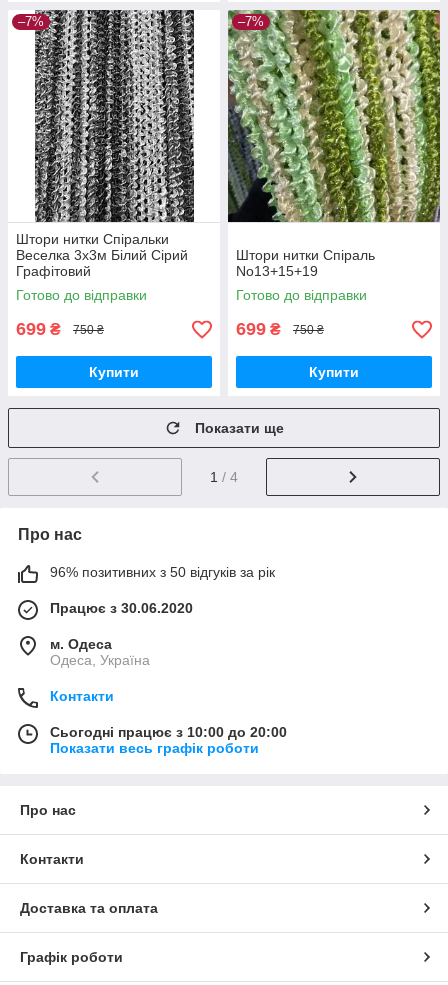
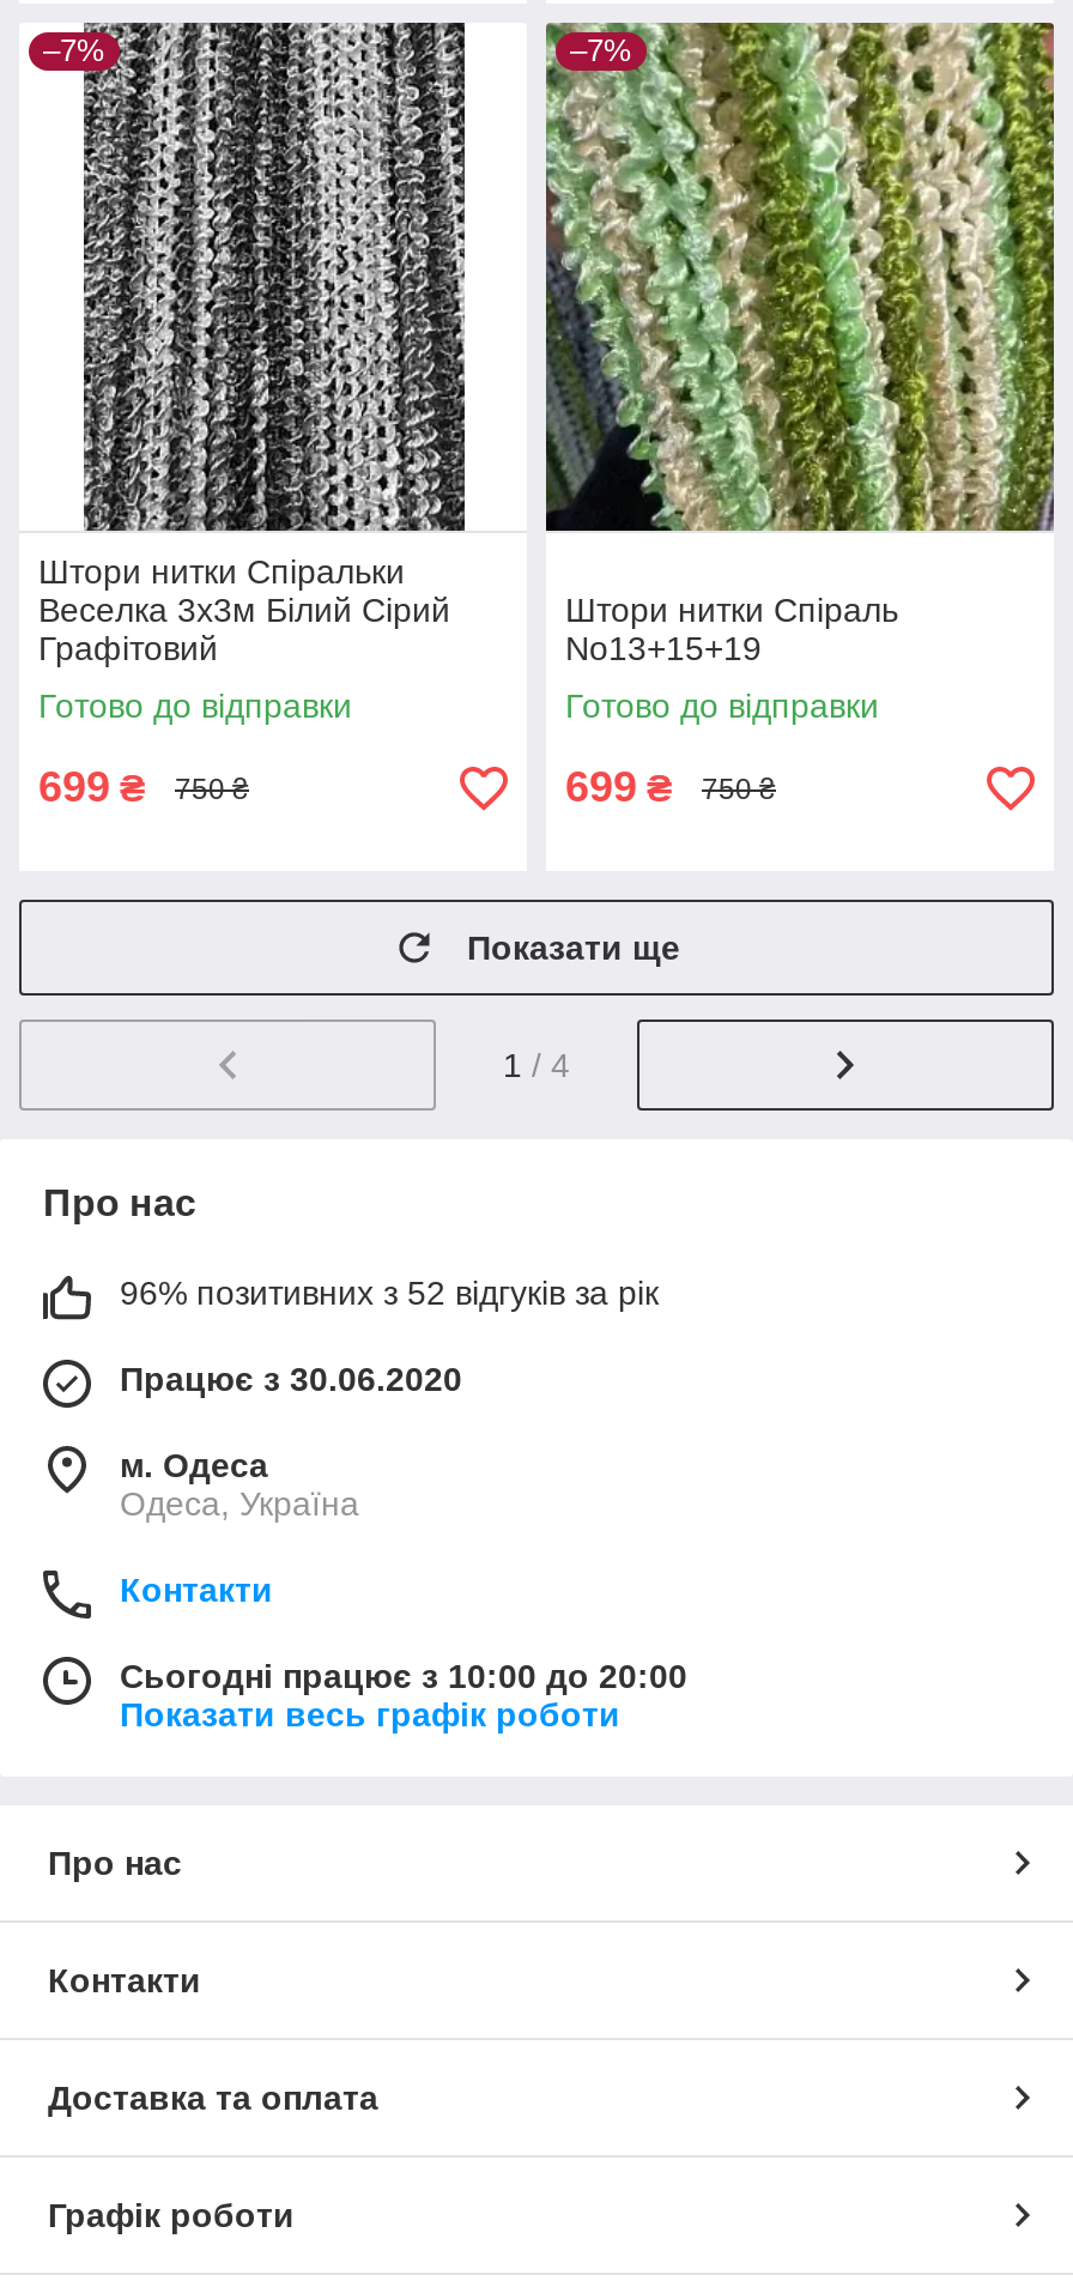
[89,364,139,380] Купити -> none
[309,364,359,380] Купити -> none
[50,564,275,580] 96% позитивних з 50 відгуків за рік -> [120,1274,659,1312] 96% позитивних з 52 відгуків за рік

